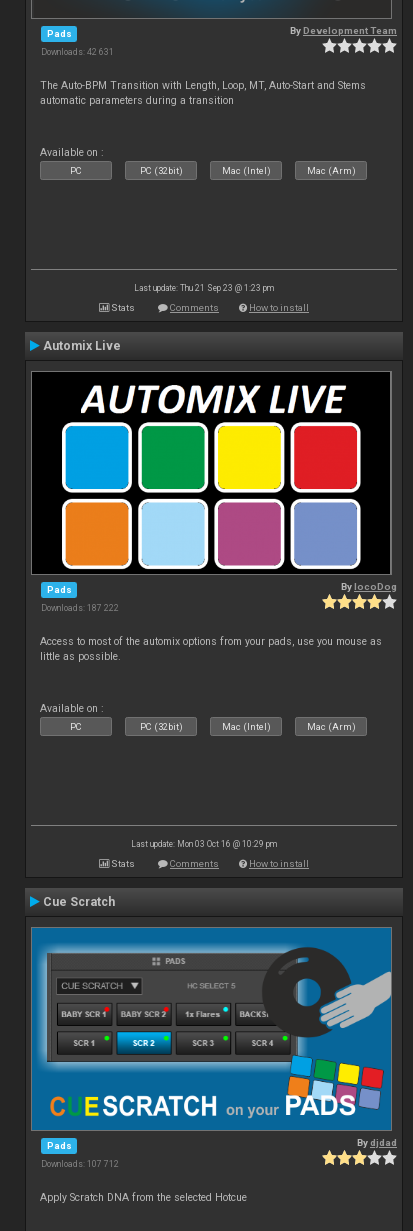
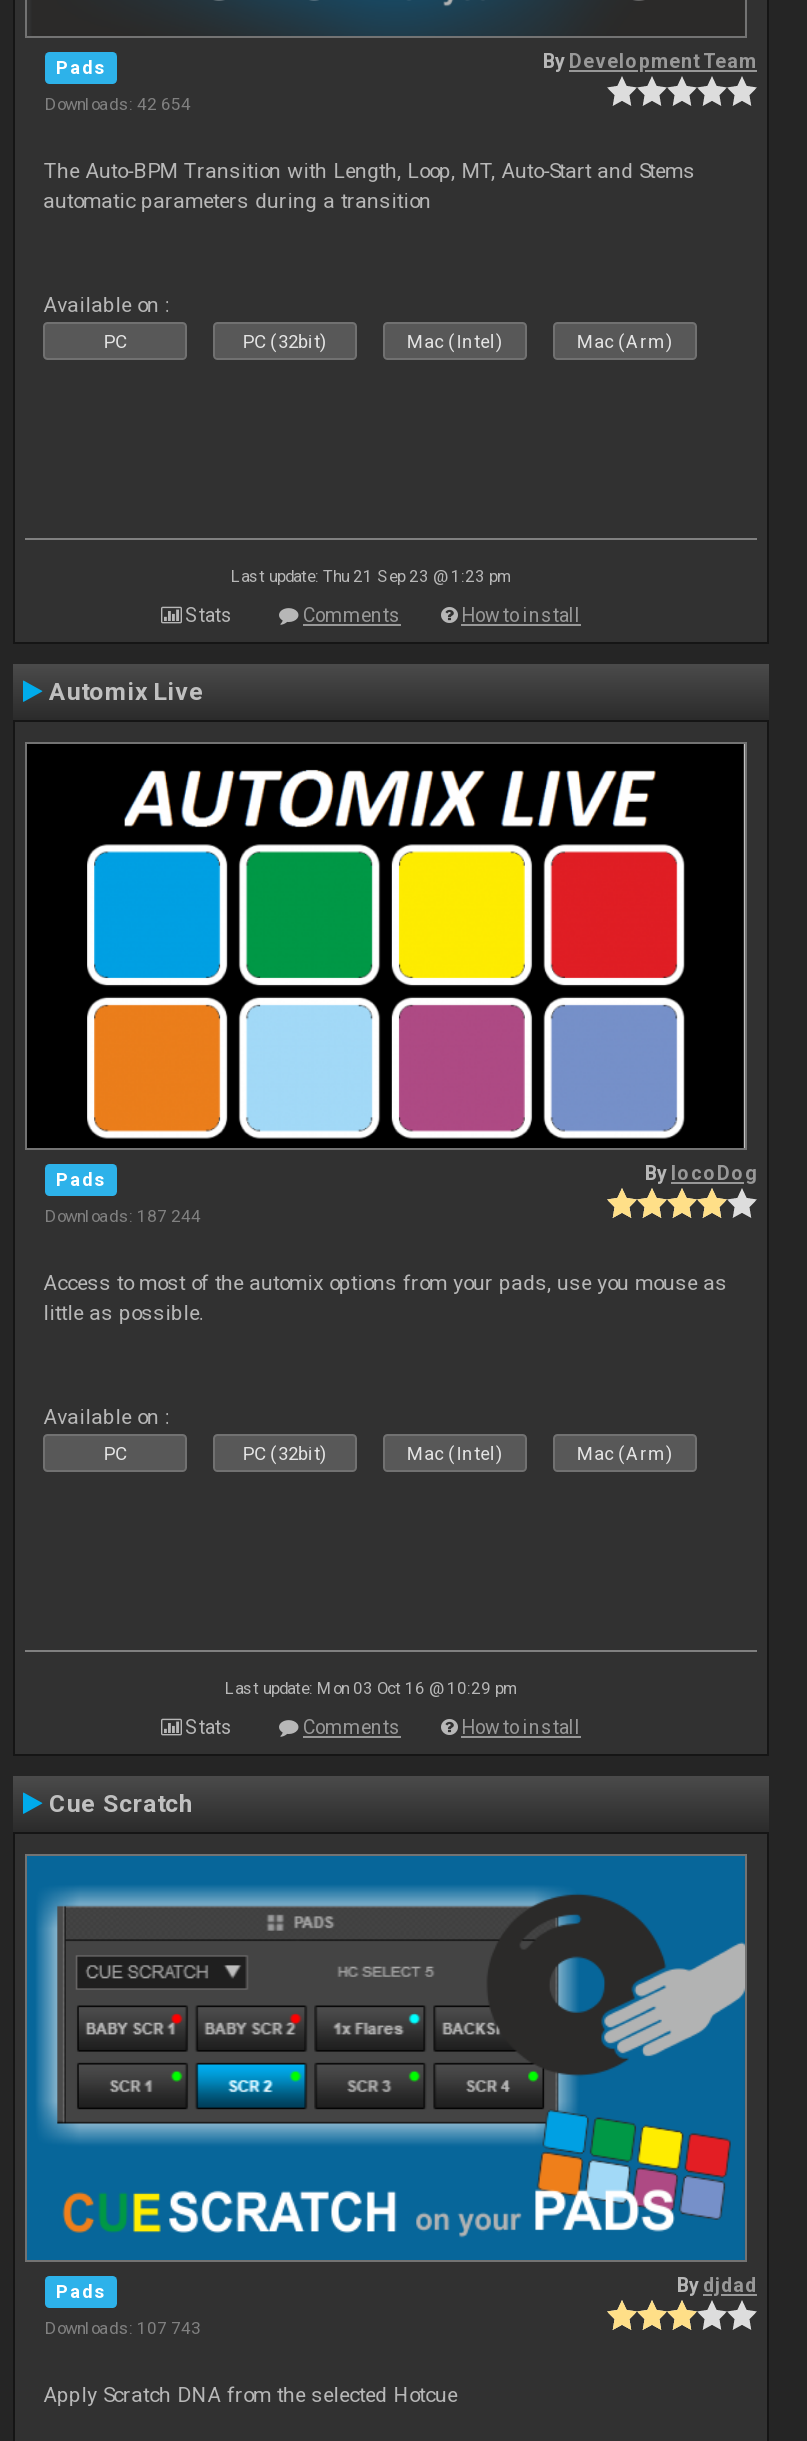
[41,47,114,57] Downloads: 42 631 -> [45,93,191,113] Downloads: 42 654
[41,603,119,613] Downloads: 187 222 -> [45,1205,201,1225] Downloads: 187 244
[41,1159,119,1169] Downloads: 107 712 -> [45,2317,201,2337] Downloads: 107 743

